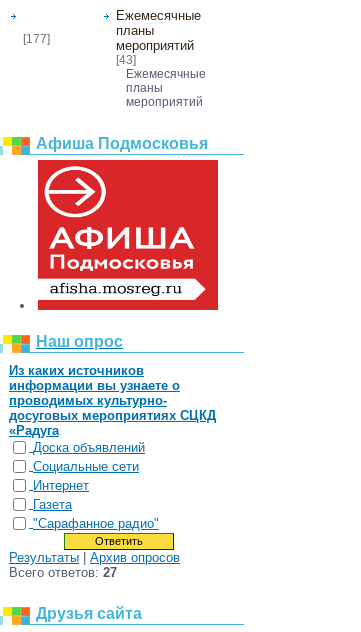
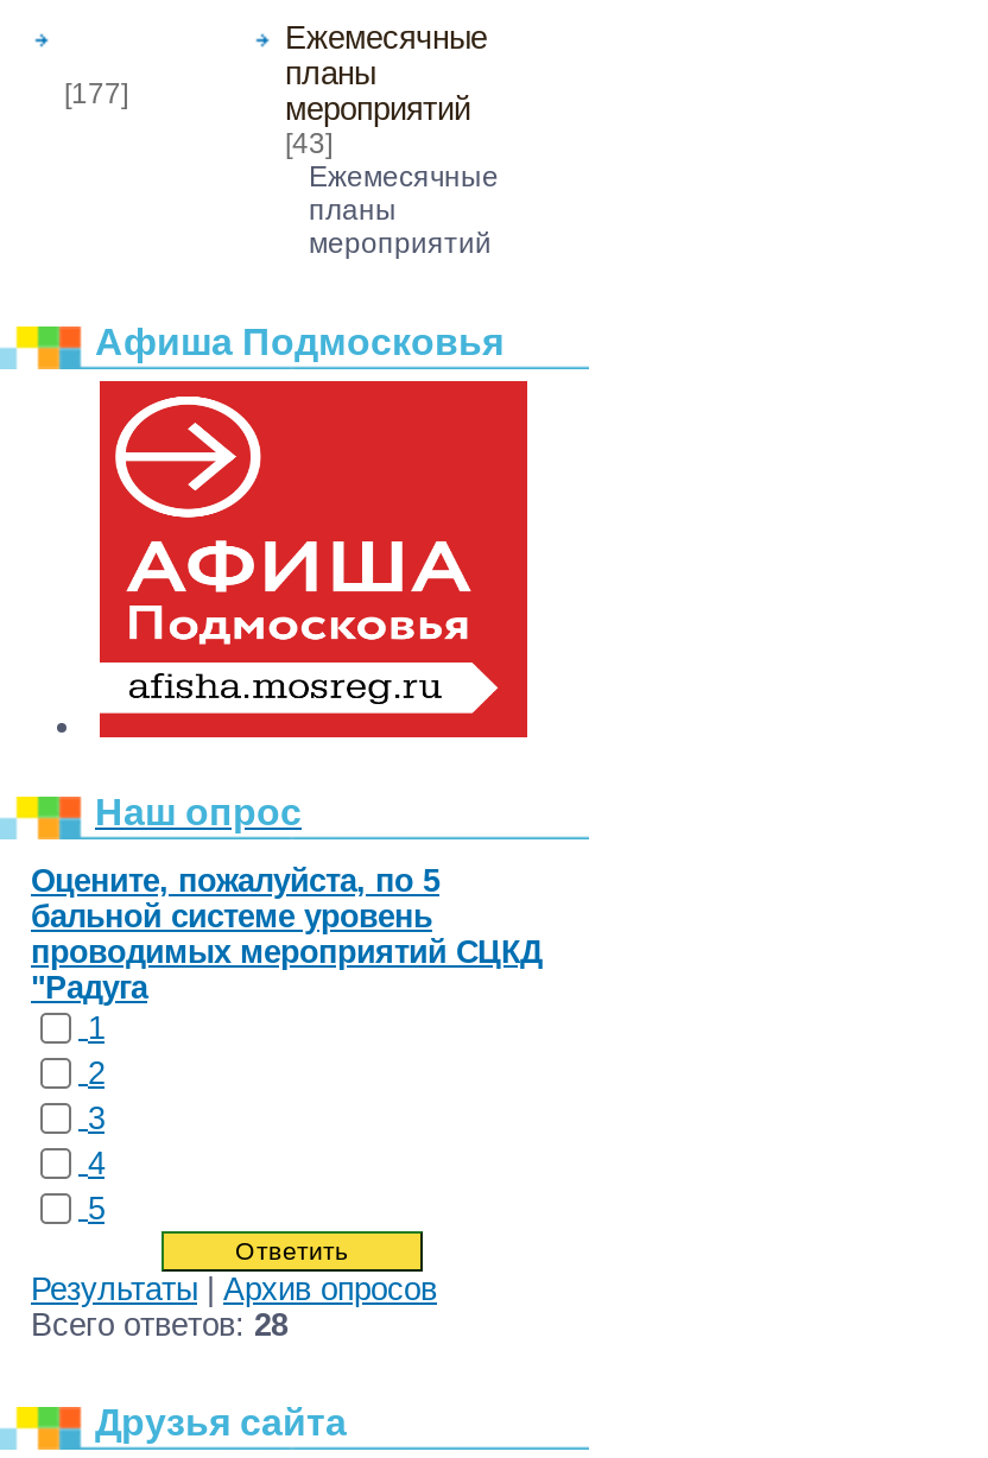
[9,363,216,531] Из каких источников | информации вы узнаете о | проводимых культурно- | досуговых мероприятиях СЦКД | «Радуга | Доска объявлений | Социальные сети | Интернет | Газета | "Сарафанное радио" -> [31,864,541,1228] Оцените, пожалуйста, по 5 | бальной системе уровень | проводимых мероприятий СЦКД | "Радуга | 1 | 2 | 3 | 4 | 5
[9,565,117,580] Всего ответов:27 -> [31,1308,287,1344] Всего ответов:28

